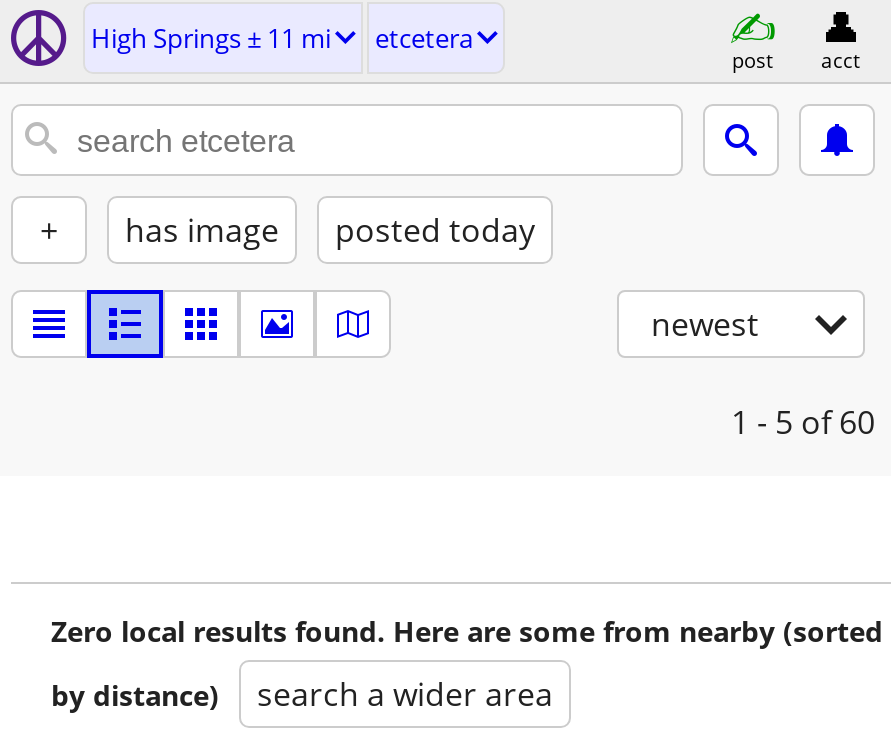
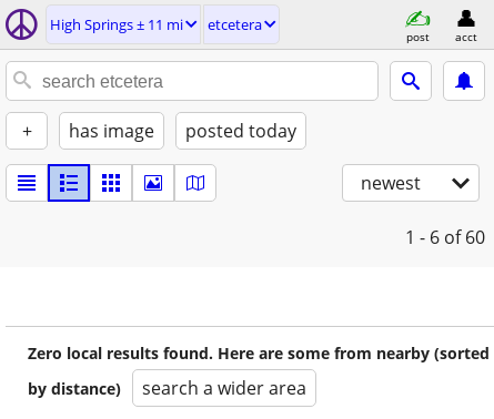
[731,400,875,444] 1 - 5 of 60 -> [405,225,485,249] 1 - 6 of 60

